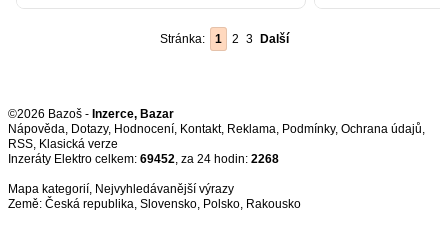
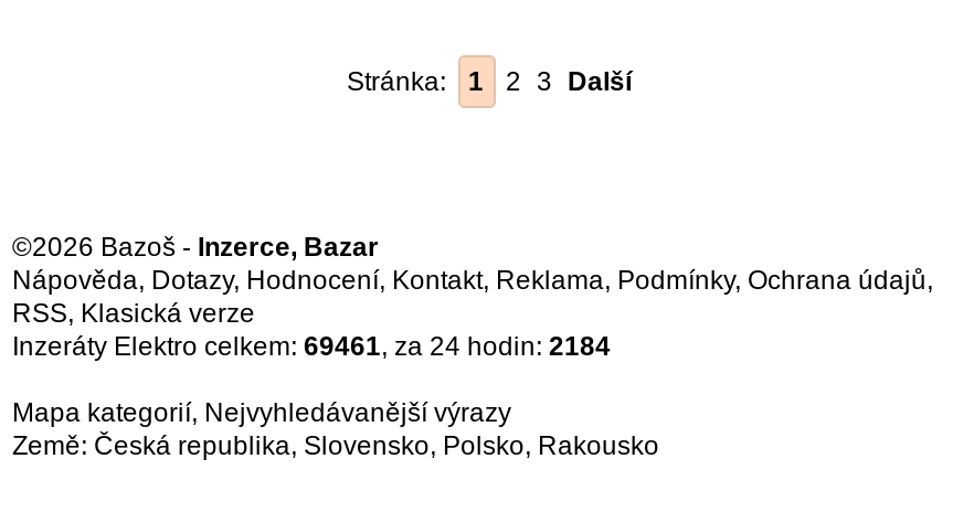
[8,152,279,166] Inzeráty Elektro celkem: 69452, za 24 hodin: 2268 -> [12,331,611,362] Inzeráty Elektro celkem: 69461, za 24 hodin: 2184

